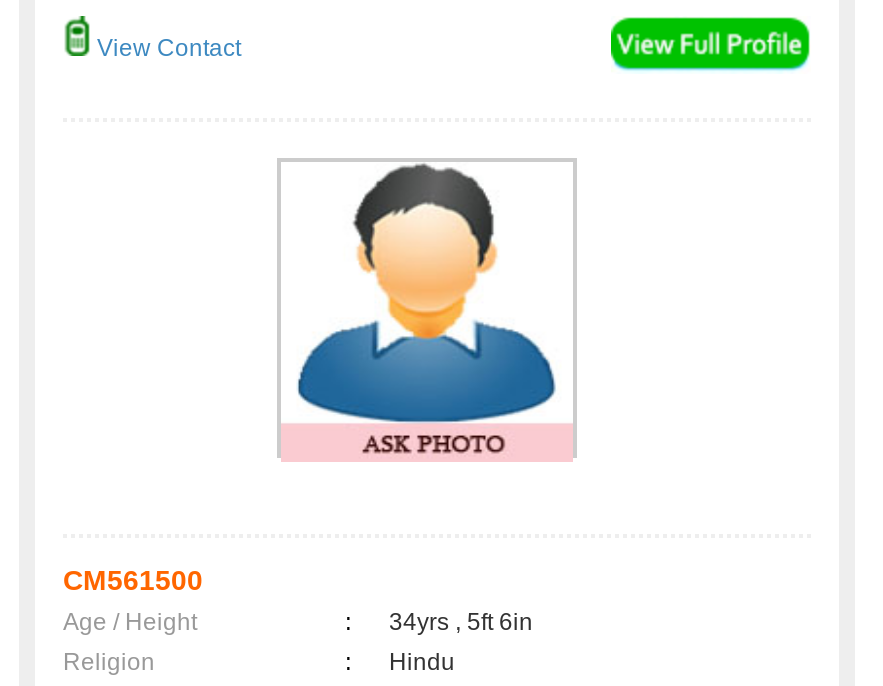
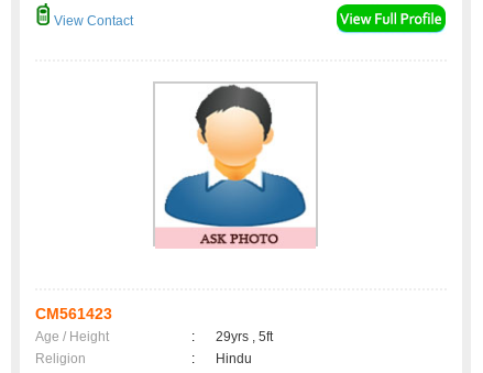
[63,565,203,597] CM561500 -> [35,305,112,323] CM561423
[389,609,533,637] 34yrs , 5ft 6in -> [216,329,273,345] 29yrs , 5ft

